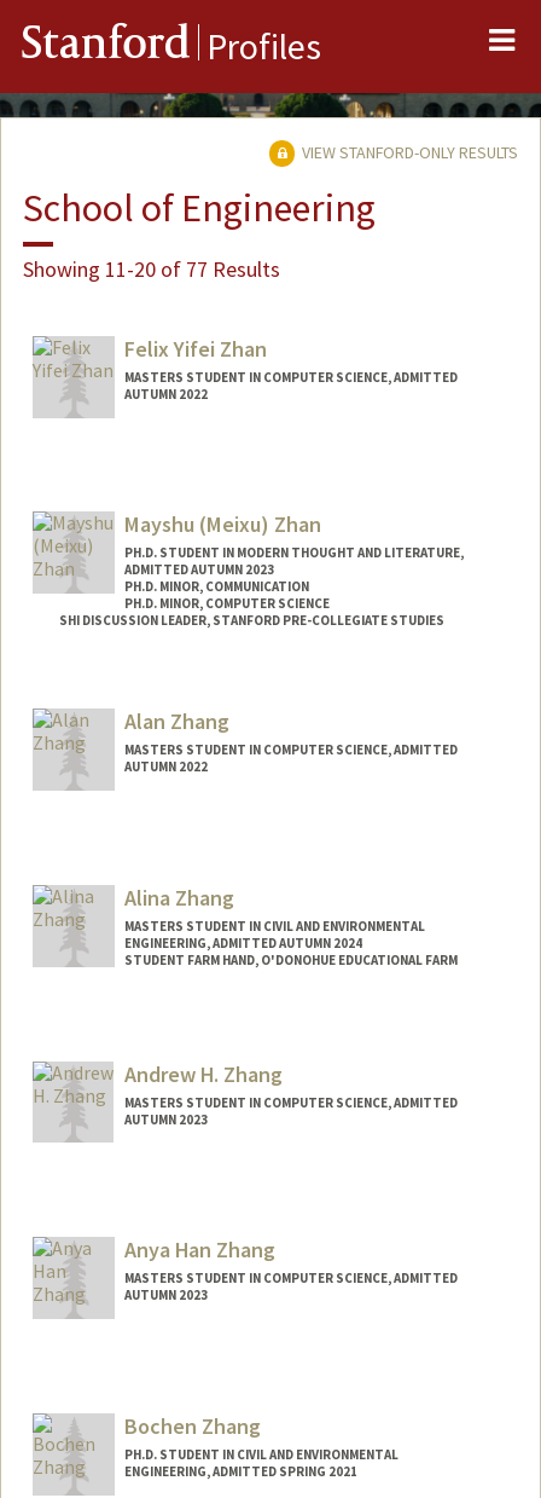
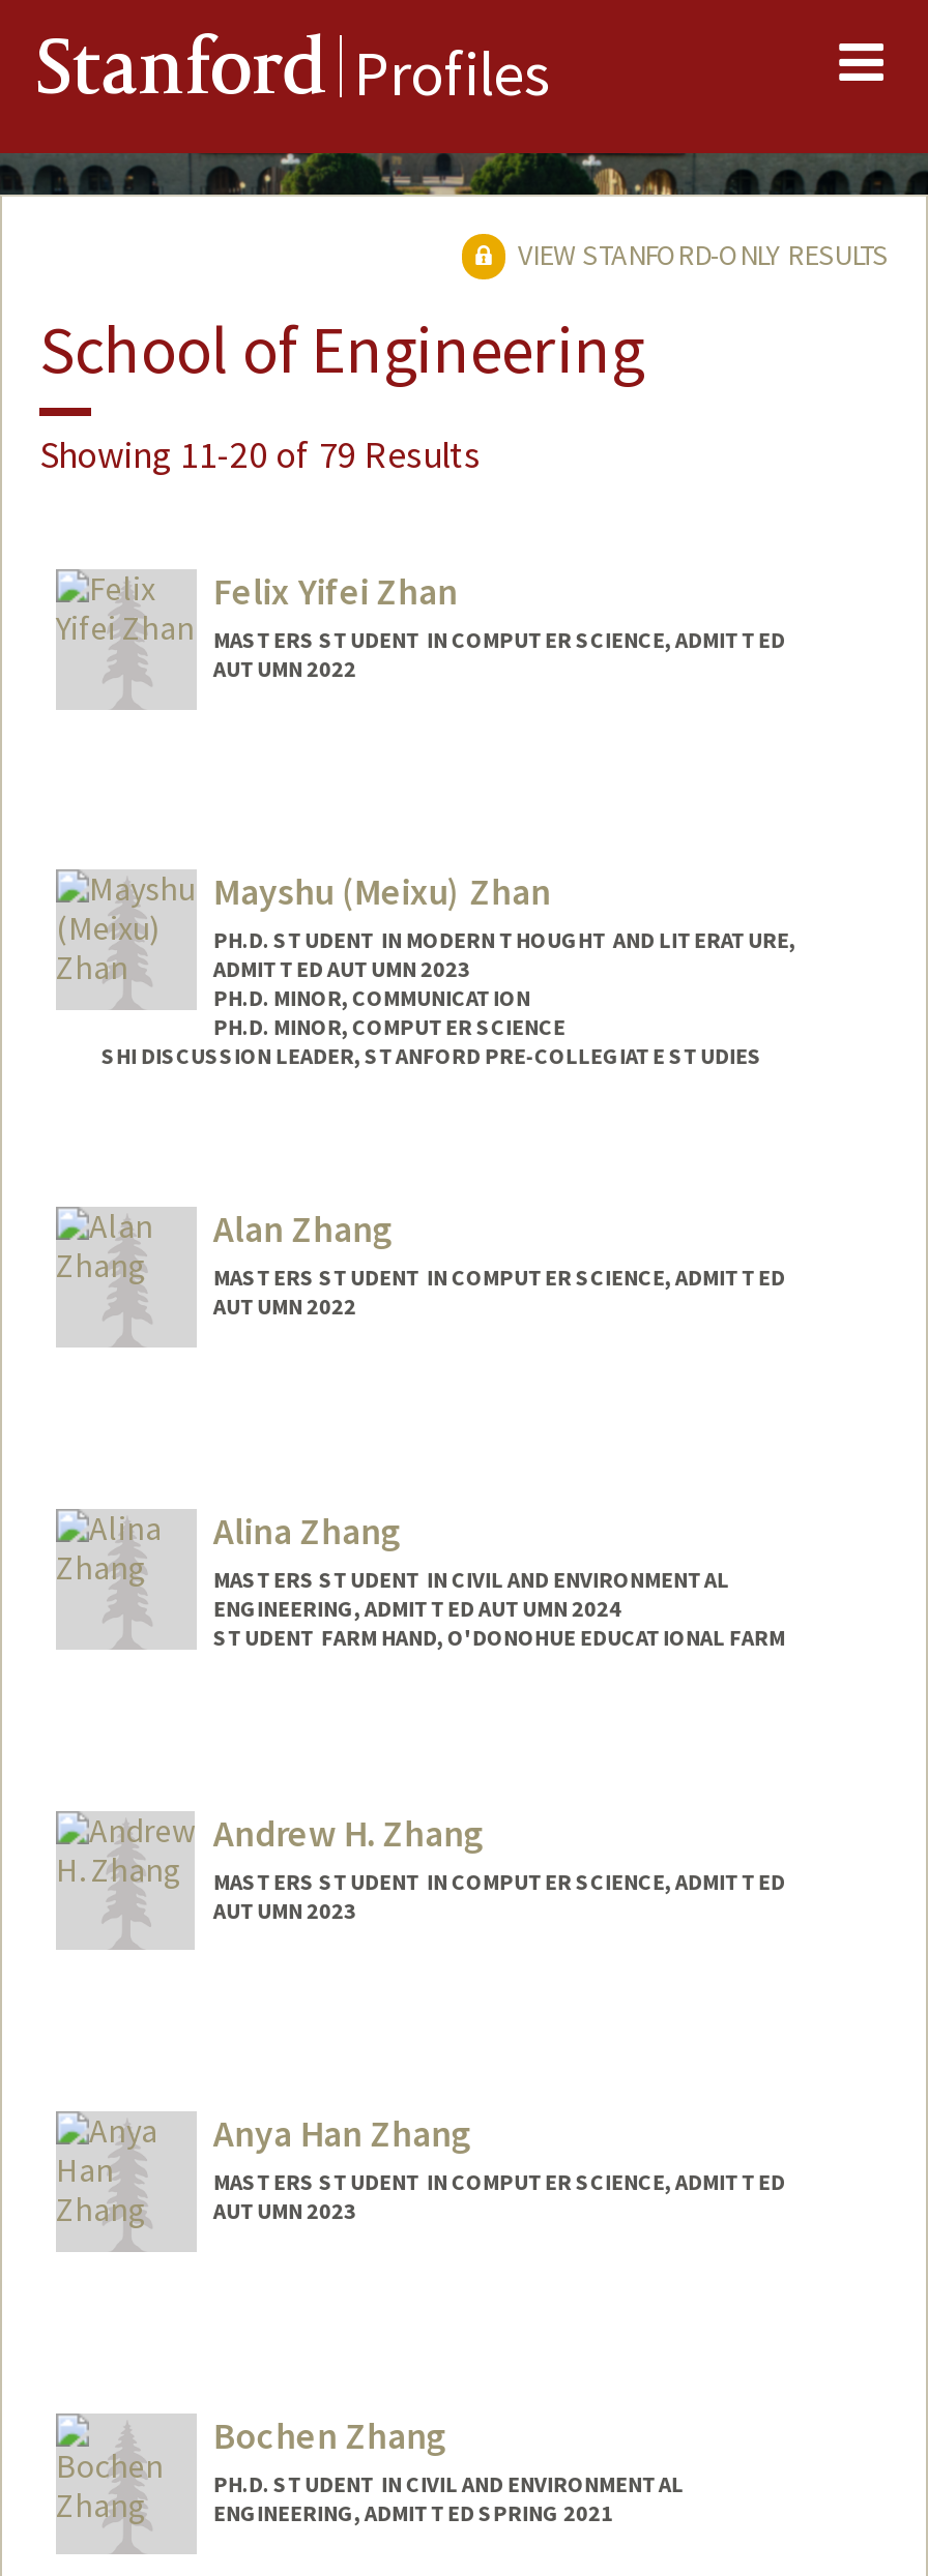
[23,255,280,283] Showing 11-20 of 77 Results -> [39,430,481,478] Showing 11-20 of 79 Results

